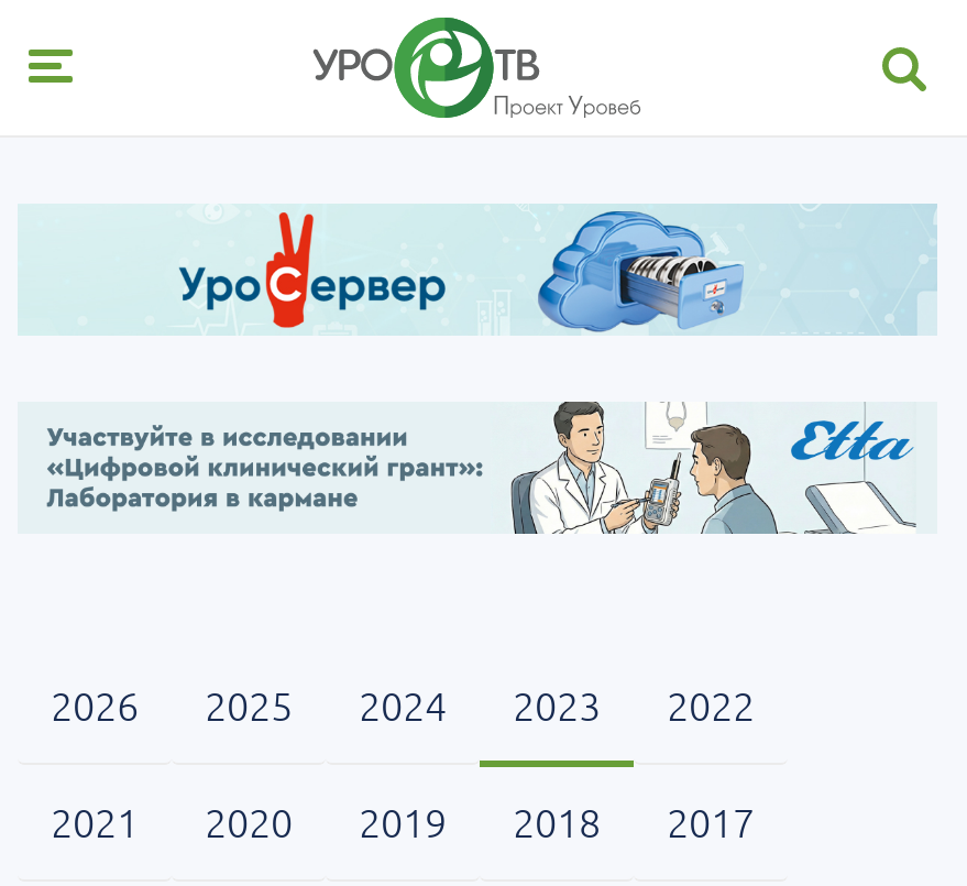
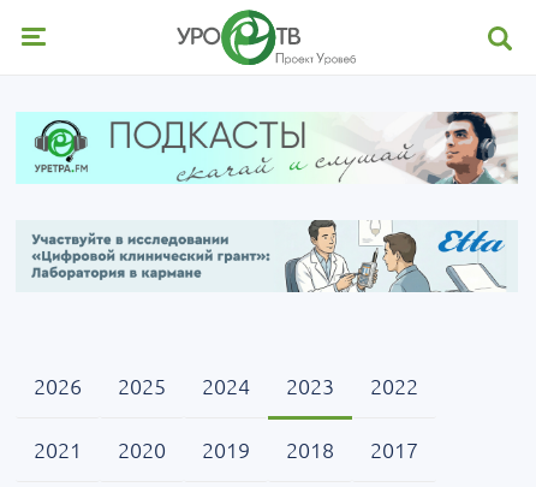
[22,204,937,336] [image] -> [17,111,518,185] [image]

